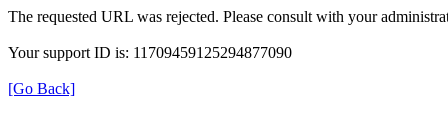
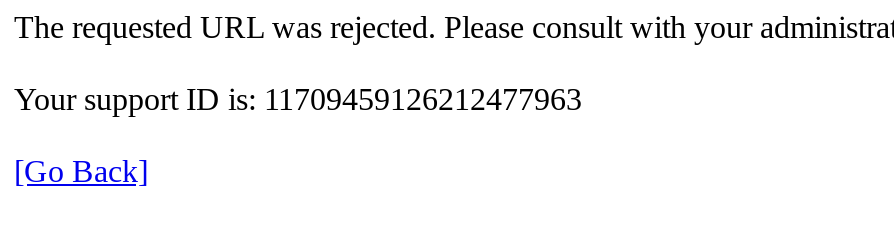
[8,44,292,61] Your support ID is: 11709459125294877090 -> [14,82,582,116] Your support ID is: 11709459126212477963

